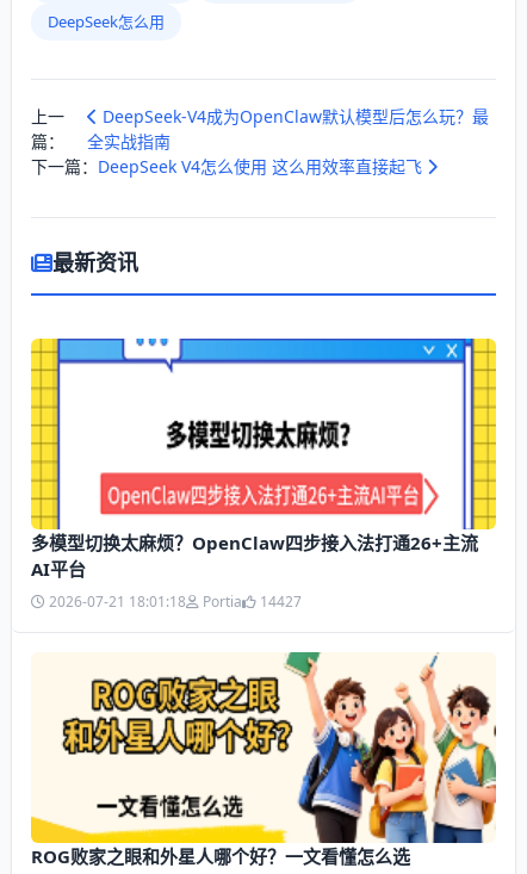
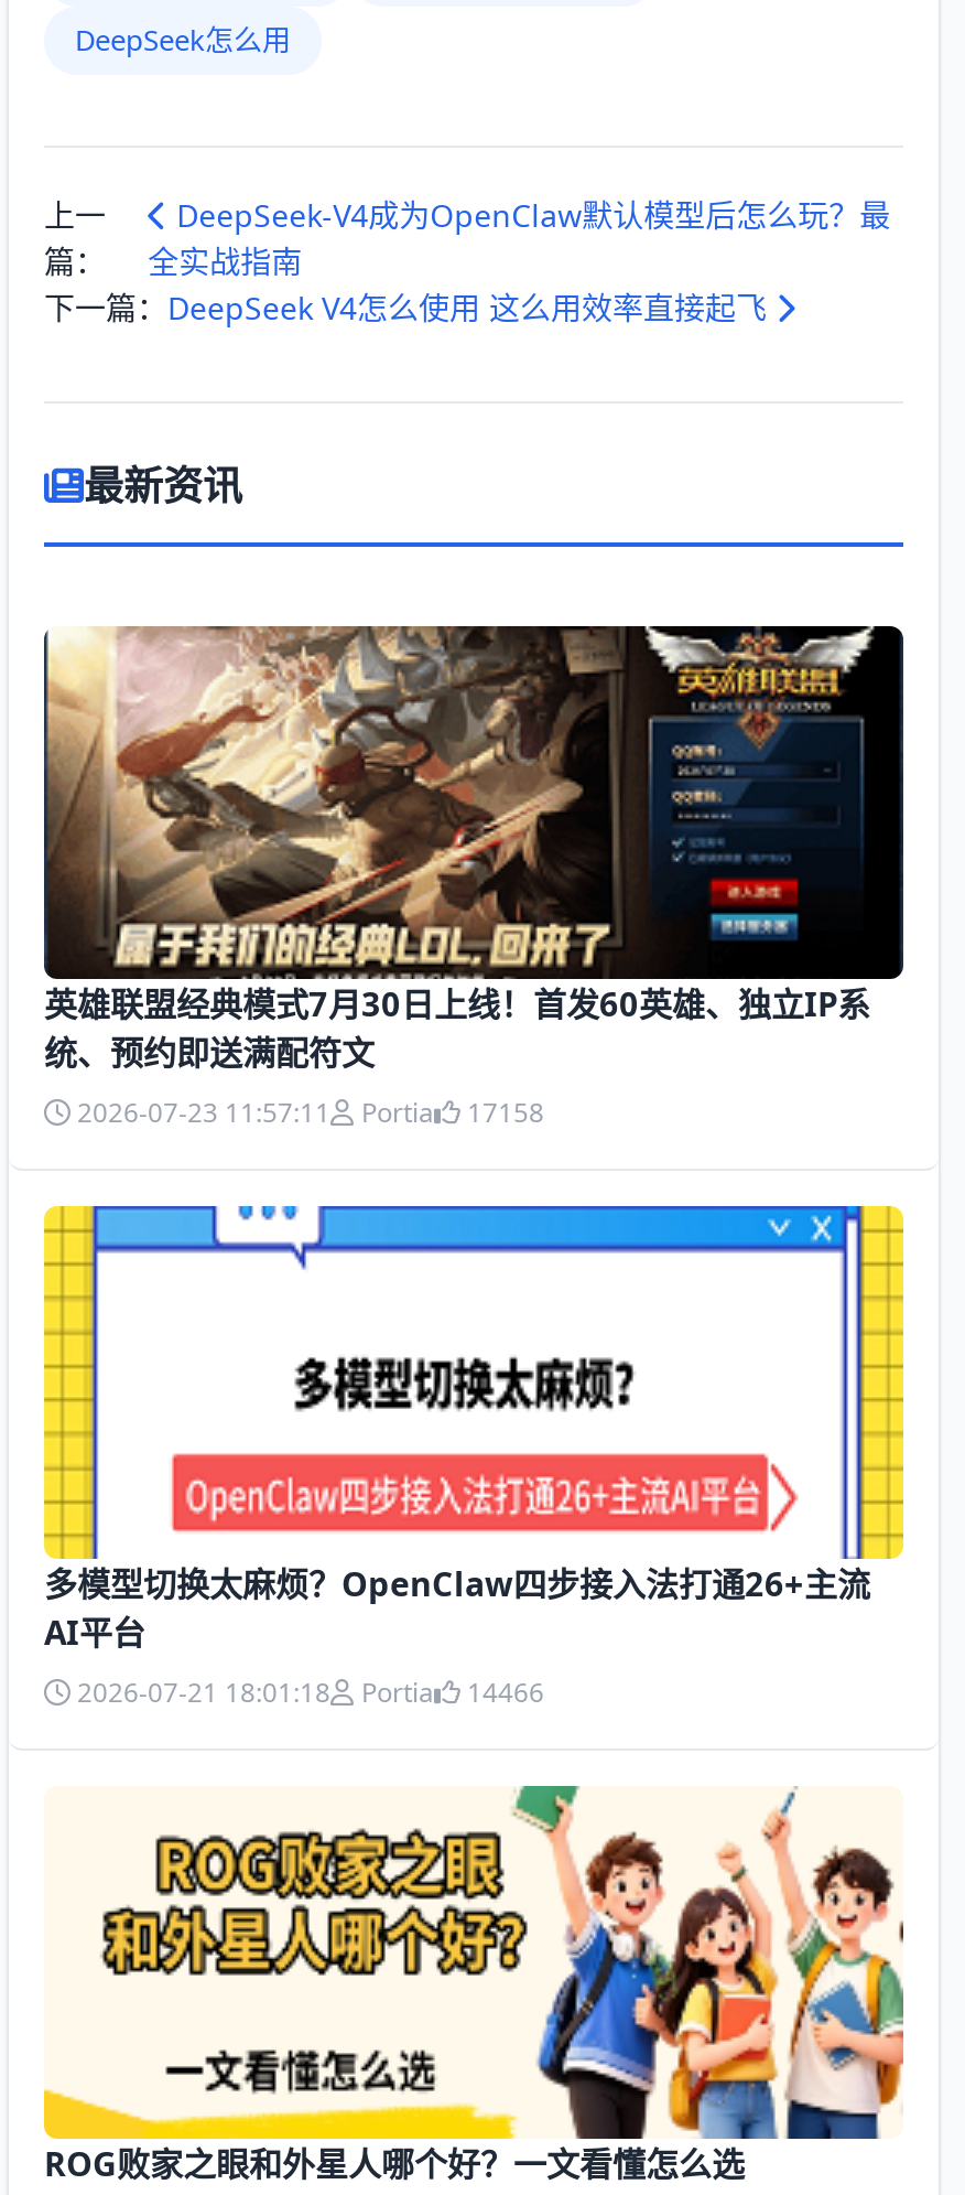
none -> [42,624,906,1131] [image] | 英雄联盟经典模式7月30日上线！首发60英雄、独立IP系 | 统、预约即送满配符文 | 2026-07-23 11:57:11 | Portia | 17158
[49,591,302,612] 2026-07-21 18:01:18 Portia 14427 -> [77,1673,544,1711] 2026-07-21 18:01:18 Portia 14466

